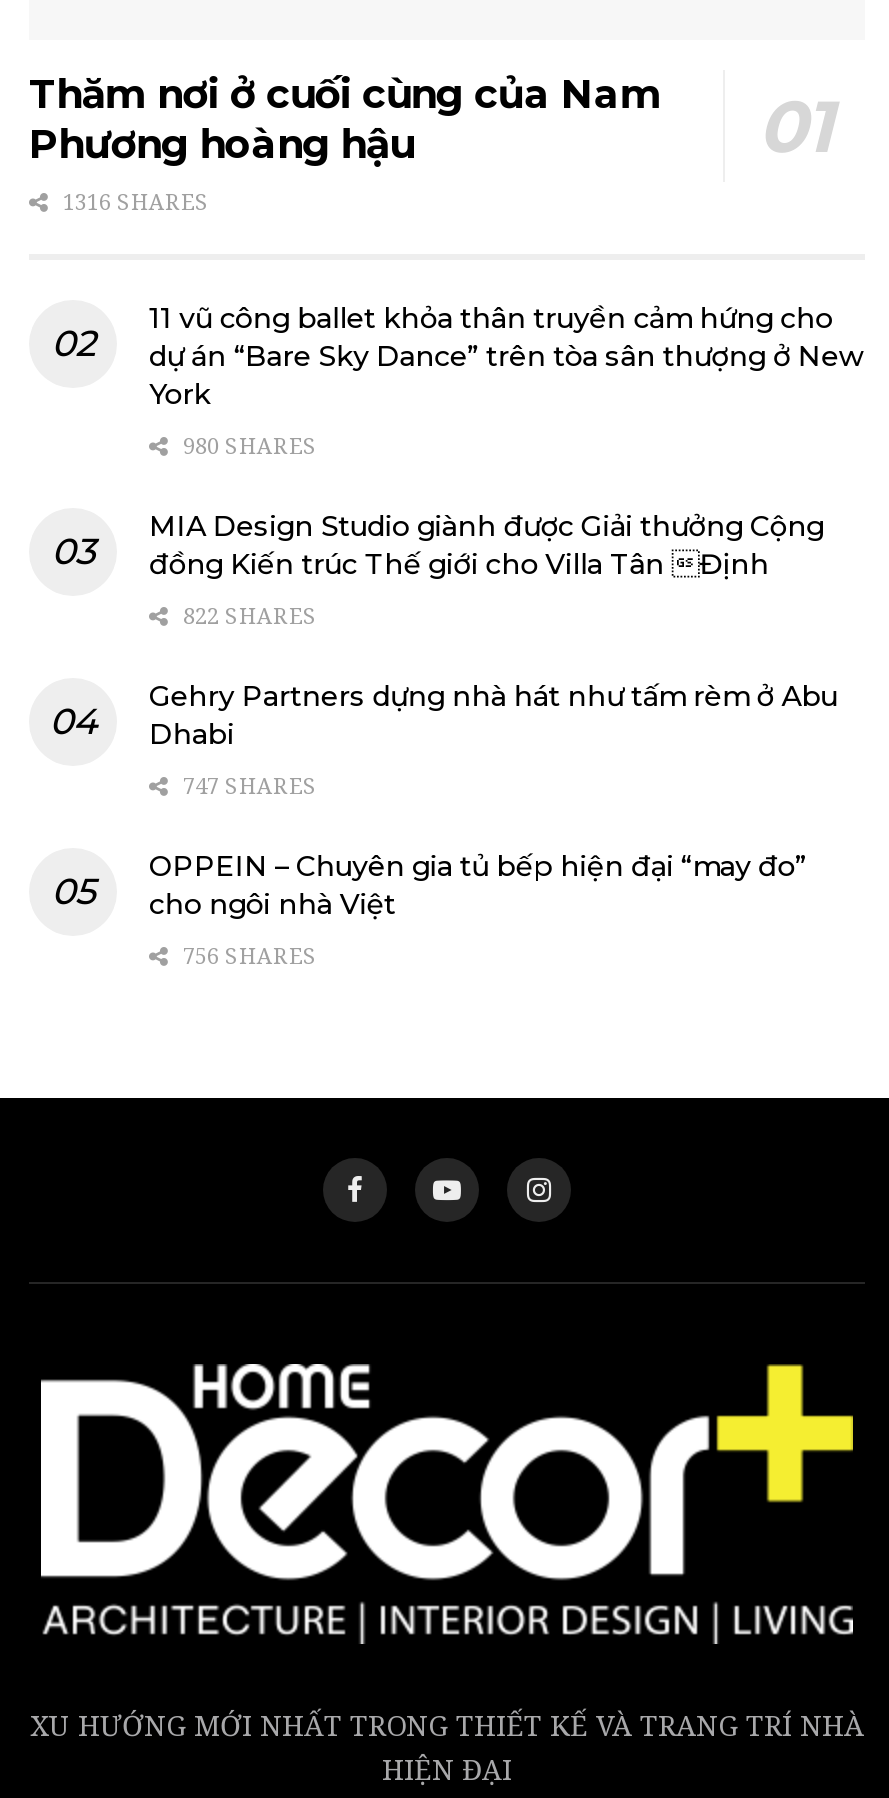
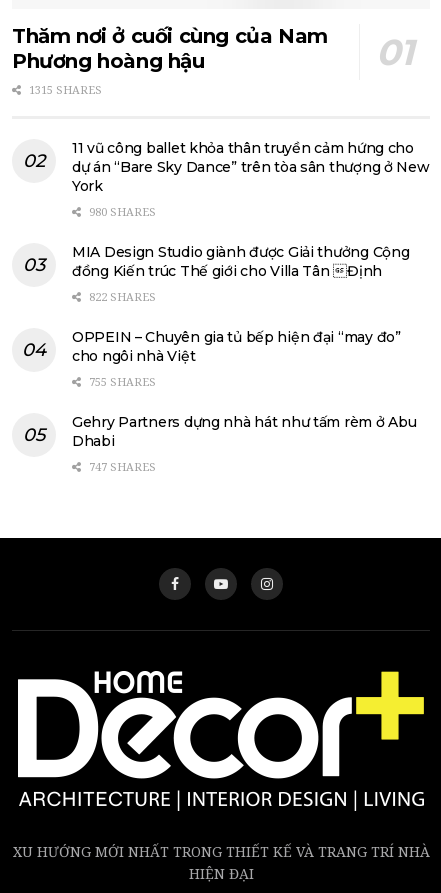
[57,186,209,216] 1316 SHARES -> [26,82,102,97] 1315 SHARES
none -> [86,374,156,389] 755 SHARES
moved [149,678,838,800] -> [72,413,416,474]: Gehry Partners dựng nhà hát như tấm rèm ở Abu | Dhabi | 747 SHARES
moved [149,848,806,922] -> [72,328,401,365]: OPPEIN – Chuyên gia tủ bếp hiện đại “may đo” | cho ngôi nhà Việt
[177,940,317,970] 756 SHARES -> none

